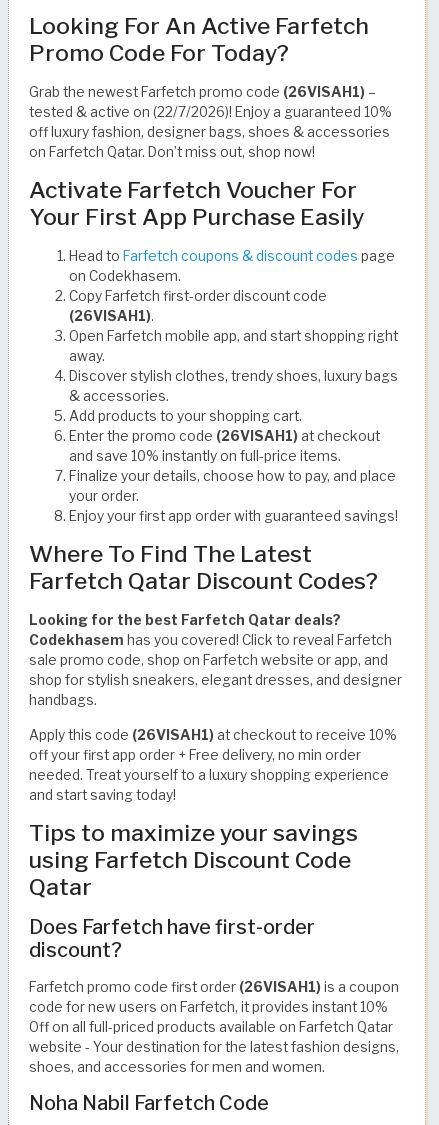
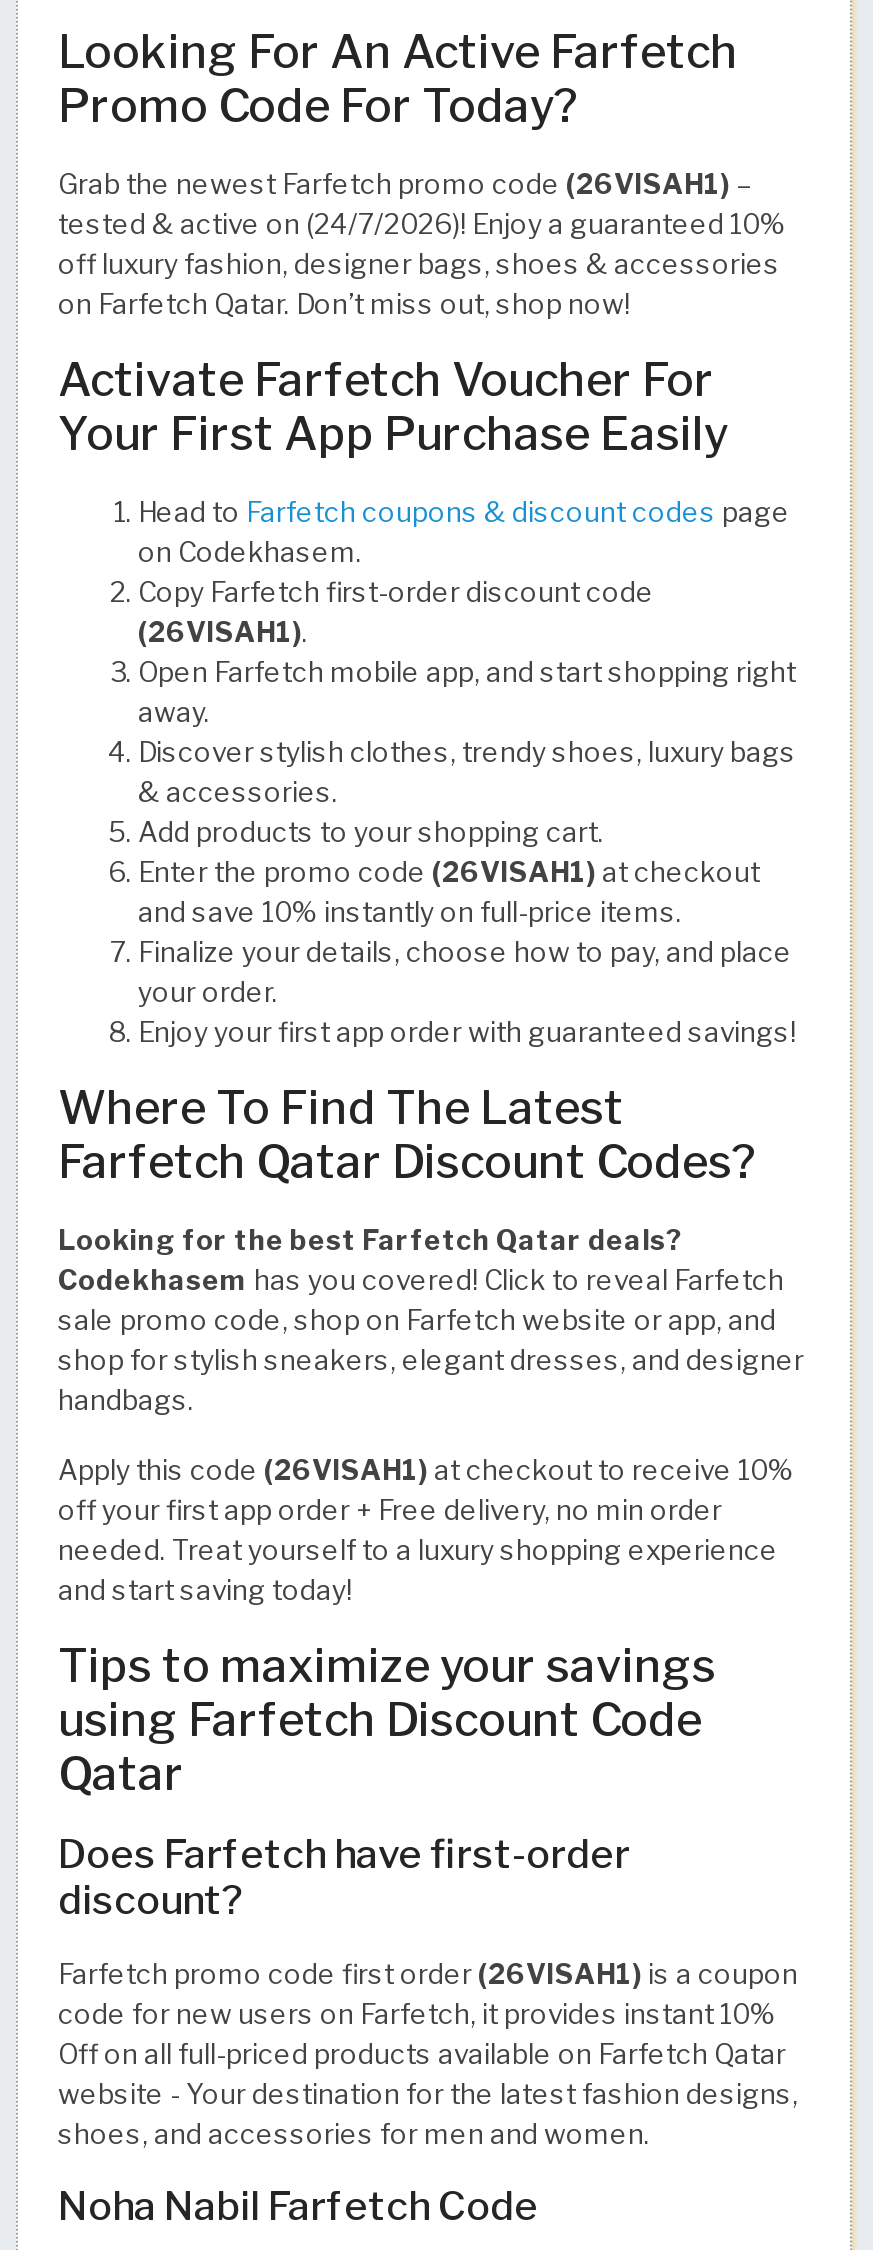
[29,104,392,120] tested & active on (22/7/2026)! Enjoy a guaranteed 10% -> [58,208,786,240] tested & active on (24/7/2026)! Enjoy a guaranteed 10%

